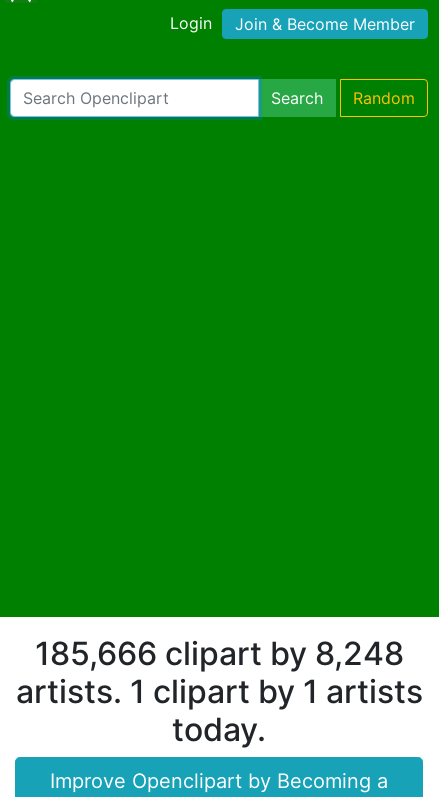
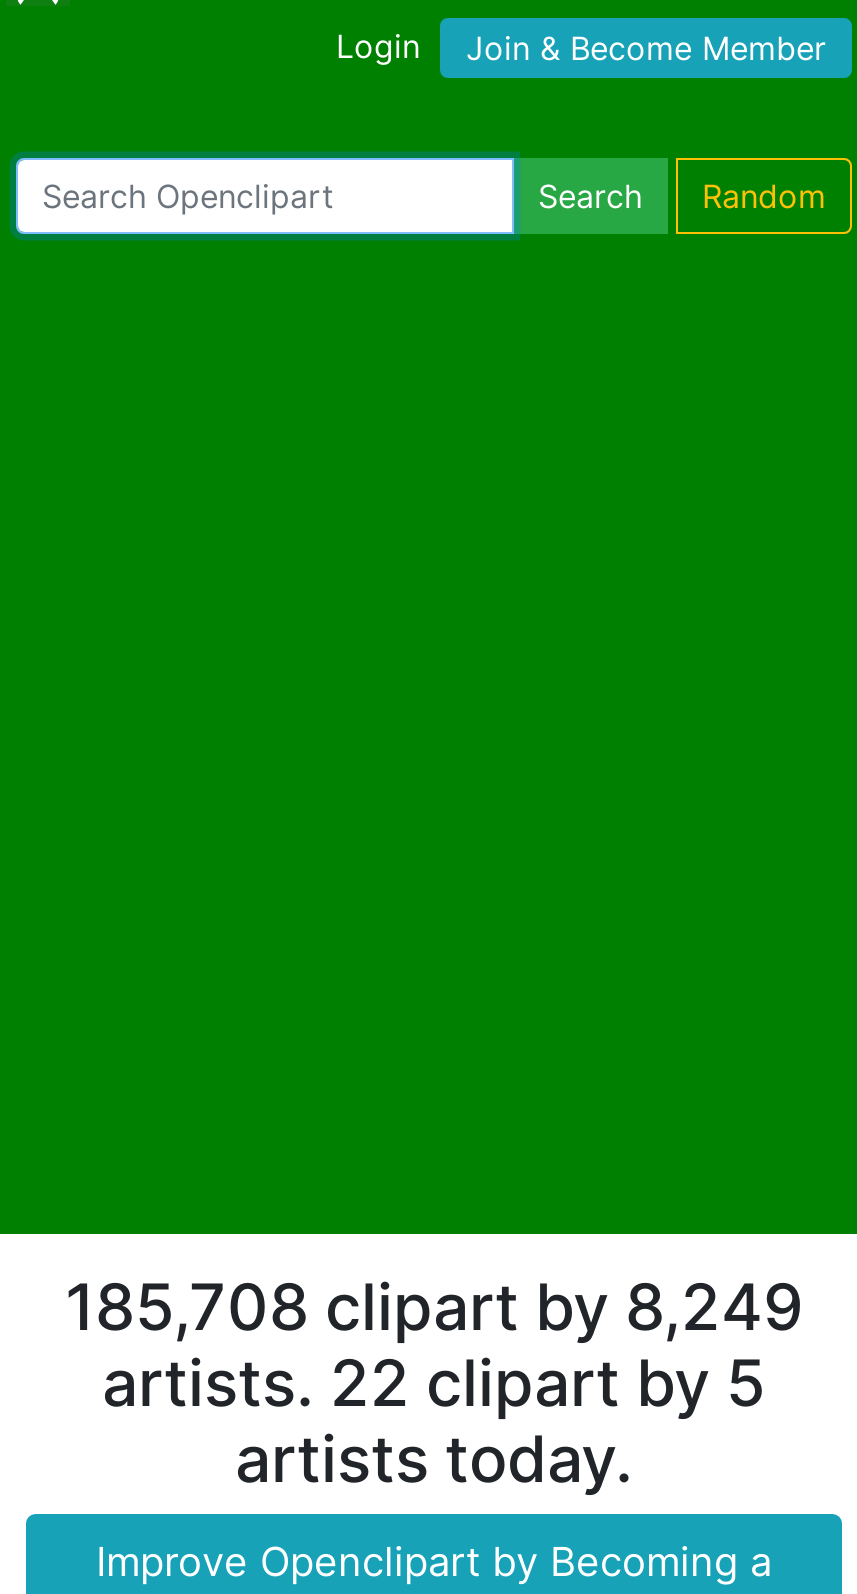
[15,633,422,748] 185,666 clipart by 8,248 | artists. 1 clipart by 1 artists | today. -> [65,1267,803,1497] 185,708 clipart by 8,249 | artists. 22 clipart by 5 | artists today.

